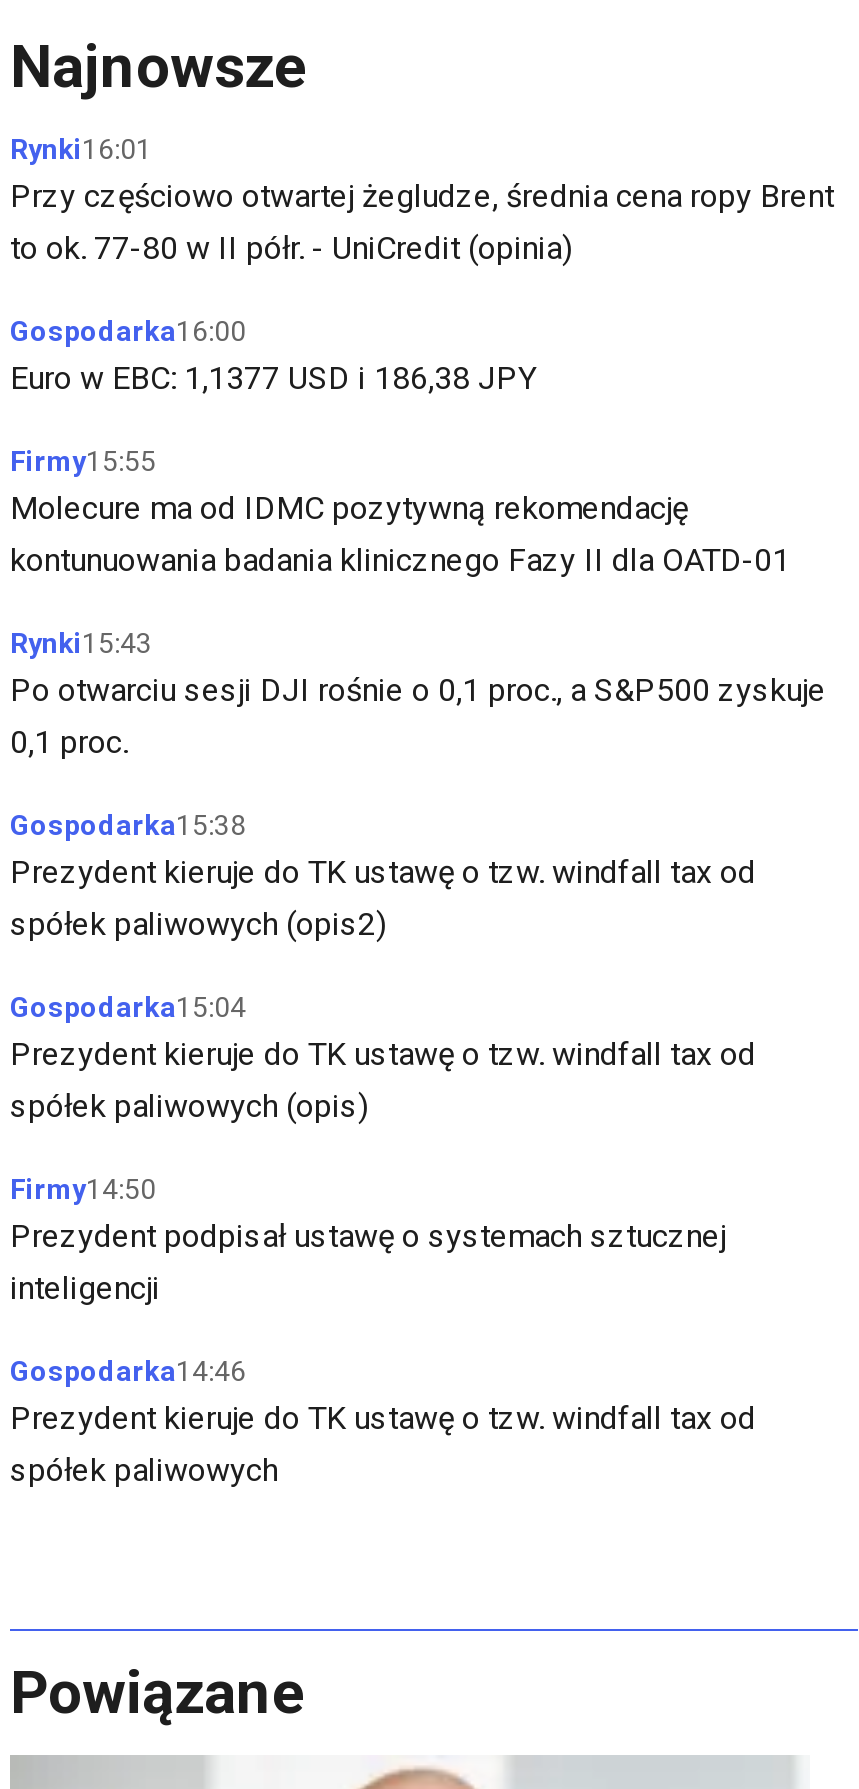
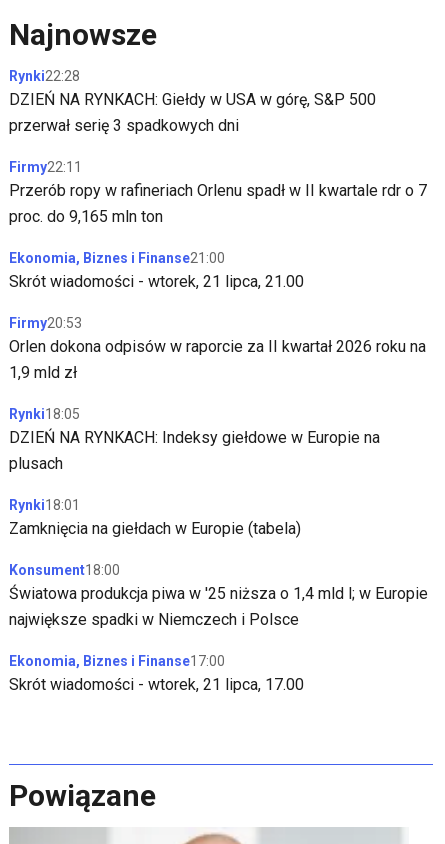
[10,133,834,267] Rynki16:01 | Przy częściowo otwartej żegludze, średnia cena ropy Brent | to ok. 77-80 w II półr. - UniCredit (opinia) -> [9,68,376,135] Rynki22:28 | DZIEŃ NA RYNKACH: Giełdy w USA w górę, S&P 500 | przerwał serię 3 spadkowych dni
[10,315,536,397] Gospodarka16:00 | Euro w EBC: 1,1377 USD i 186,38 JPY -> [9,159,427,226] Firmy22:11 | Przerób ropy w rafineriach Orlenu spadł w II kwartale rdr o 7 | proc. do 9,165 mln ton
[10,445,790,579] Firmy15:55 | Molecure ma od IDMC pozytywną rekomendację | kontunuowania badania klinicznego Fazy II dla OATD-01 -> [9,250,304,291] Ekonomia, Biznes i Finanse21:00 | Skrót wiadomości - wtorek, 21 lipca, 21.00
[10,627,826,761] Rynki15:43 | Po otwarciu sesji DJI rośnie o 0,1 proc., a S&P500 zyskuje | 0,1 proc. -> [9,315,426,382] Firmy20:53 | Orlen dokona odpisów w raporcie za II kwartał 2026 roku na | 1,9 mld zł
[10,809,756,943] Gospodarka15:38 | Prezydent kieruje do TK ustawę o tzw. windfall tax od | spółek paliwowych (opis2) -> [9,406,380,473] Rynki18:05 | DZIEŃ NA RYNKACH: Indeksy giełdowe w Europie na | plusach
[10,991,756,1125] Gospodarka15:04 | Prezydent kieruje do TK ustawę o tzw. windfall tax od | spółek paliwowych (opis) -> [9,497,301,538] Rynki18:01 | Zamknięcia na giełdach w Europie (tabela)
[10,1173,726,1307] Firmy14:50 | Prezydent podpisał ustawę o systemach sztucznej | inteligencji -> [9,562,428,629] Konsument18:00 | Światowa produkcja piwa w '25 niższa o 1,4 mld l; w Europie | największe spadki w Niemczech i Polsce
[10,1355,756,1489] Gospodarka14:46 | Prezydent kieruje do TK ustawę o tzw. windfall tax od | spółek paliwowych -> [9,653,304,694] Ekonomia, Biznes i Finanse17:00 | Skrót wiadomości - wtorek, 21 lipca, 17.00

